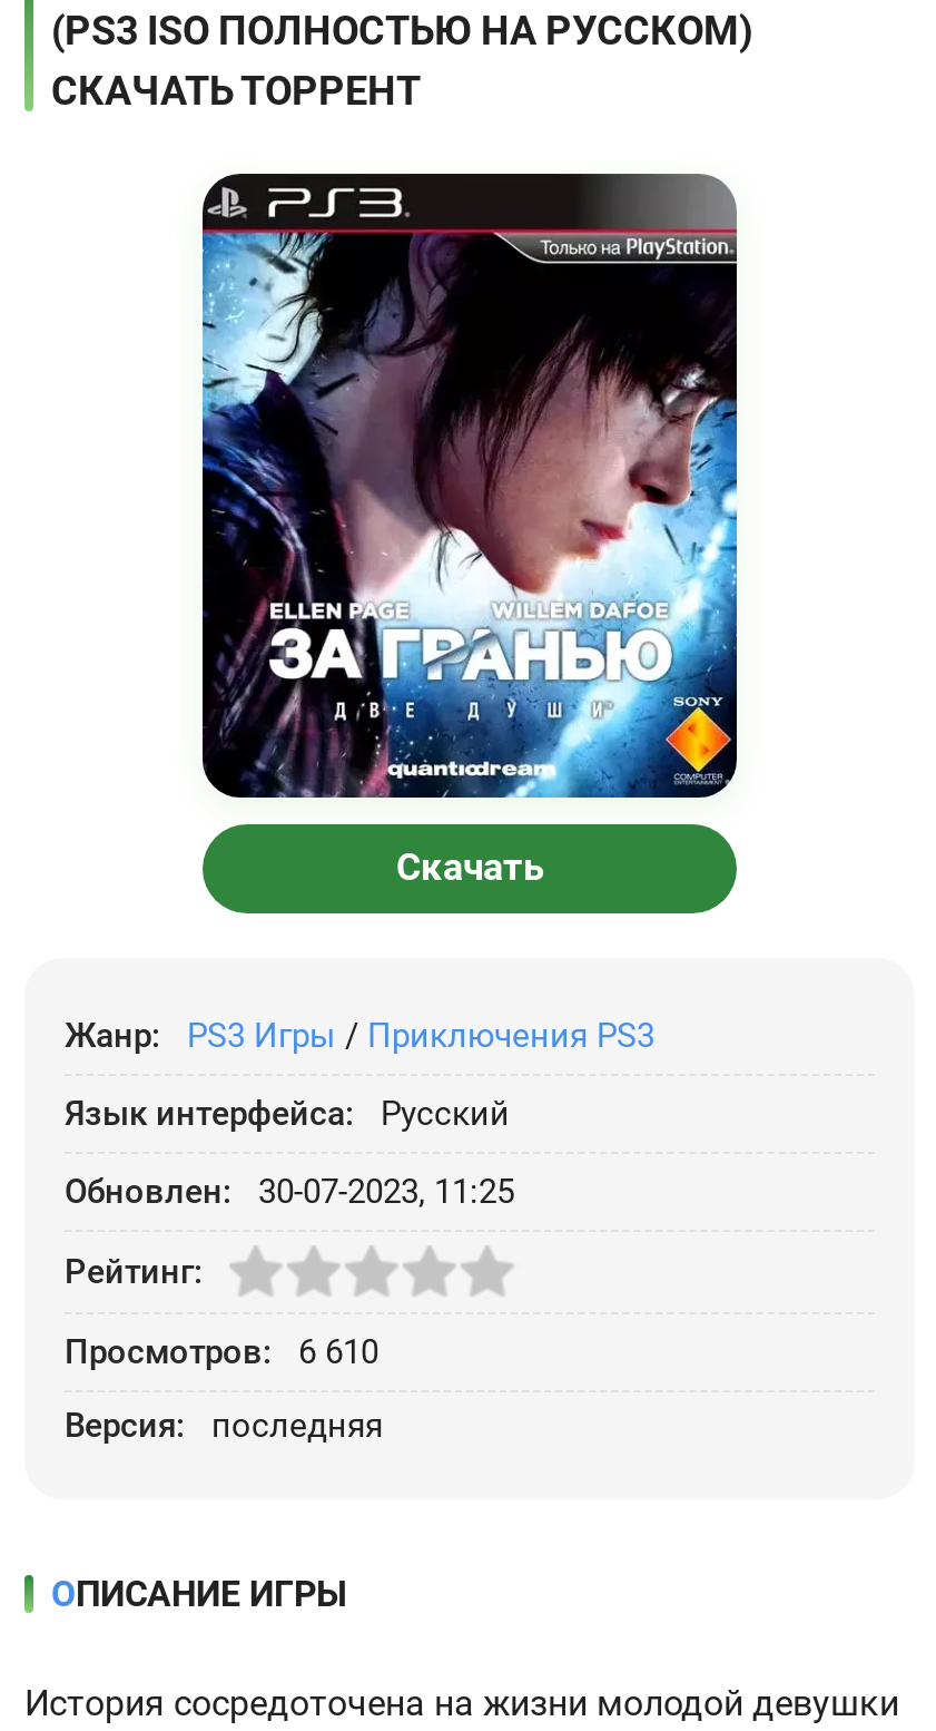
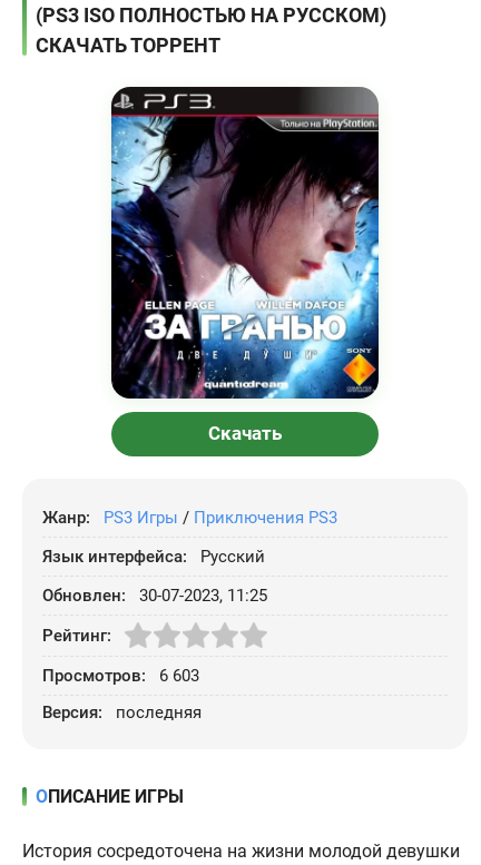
[65,1331,378,1371] Просмотров: 6 610 -> [42,665,199,685] Просмотров: 6 603

